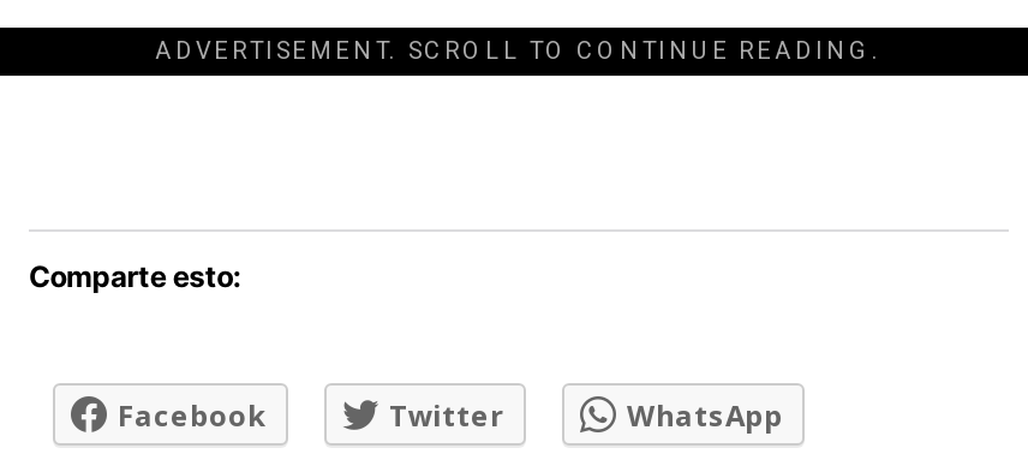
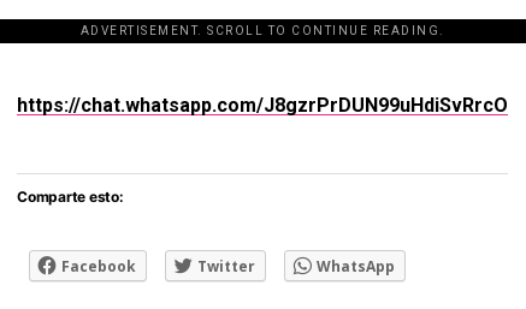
none -> [17,93,508,116] https://chat.whatsapp.com/J8gzrPrDUN99uHdiSvRrcO

